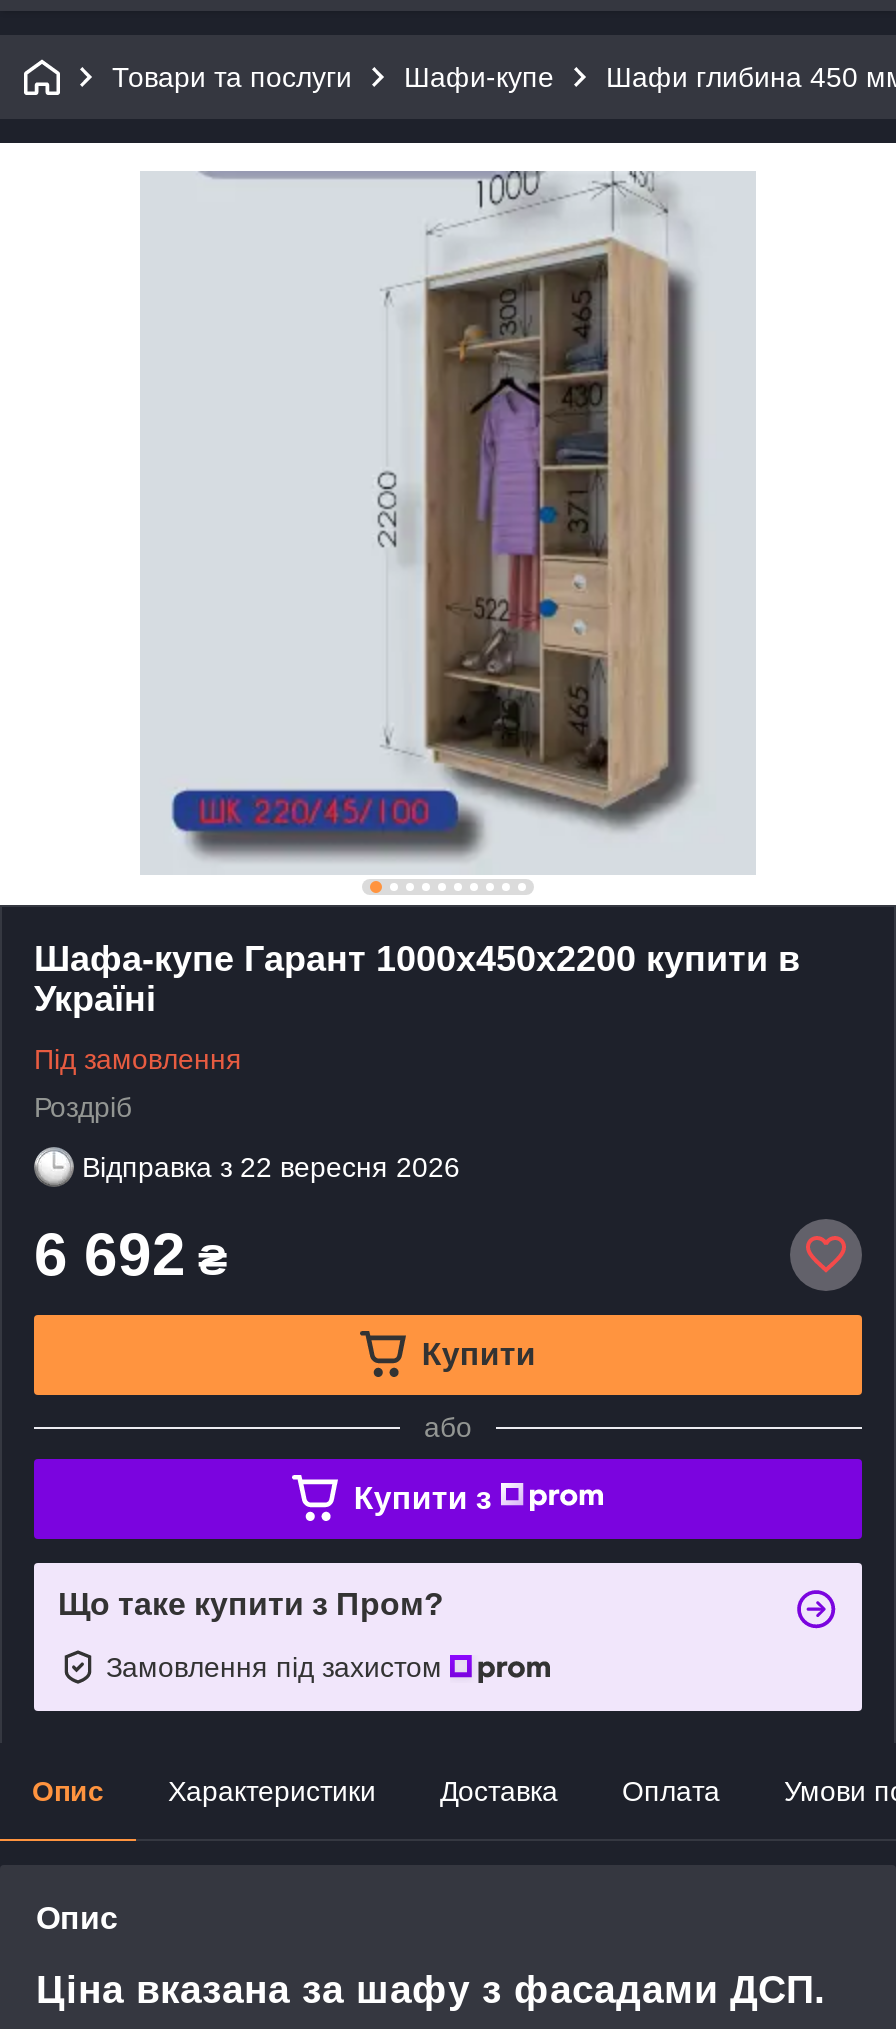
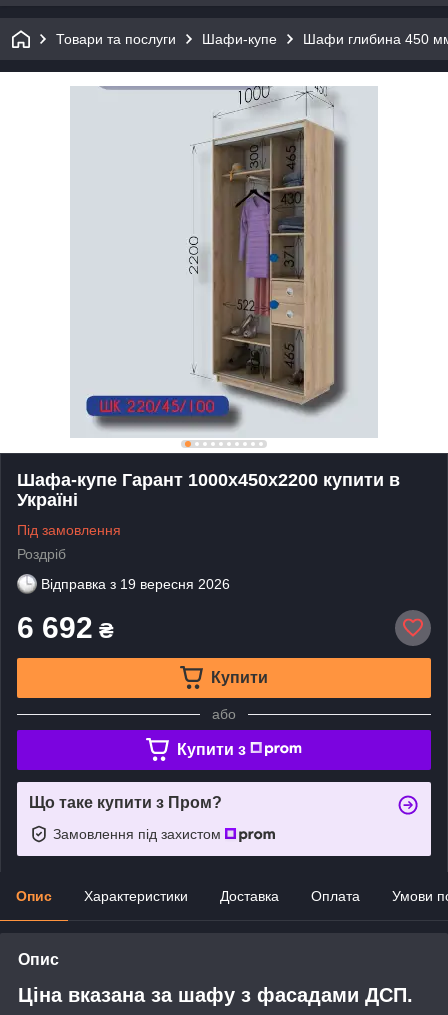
[82,1151,460,1183] Відправка з 22 вересня 2026 -> [41,576,230,592] Відправка з 19 вересня 2026

